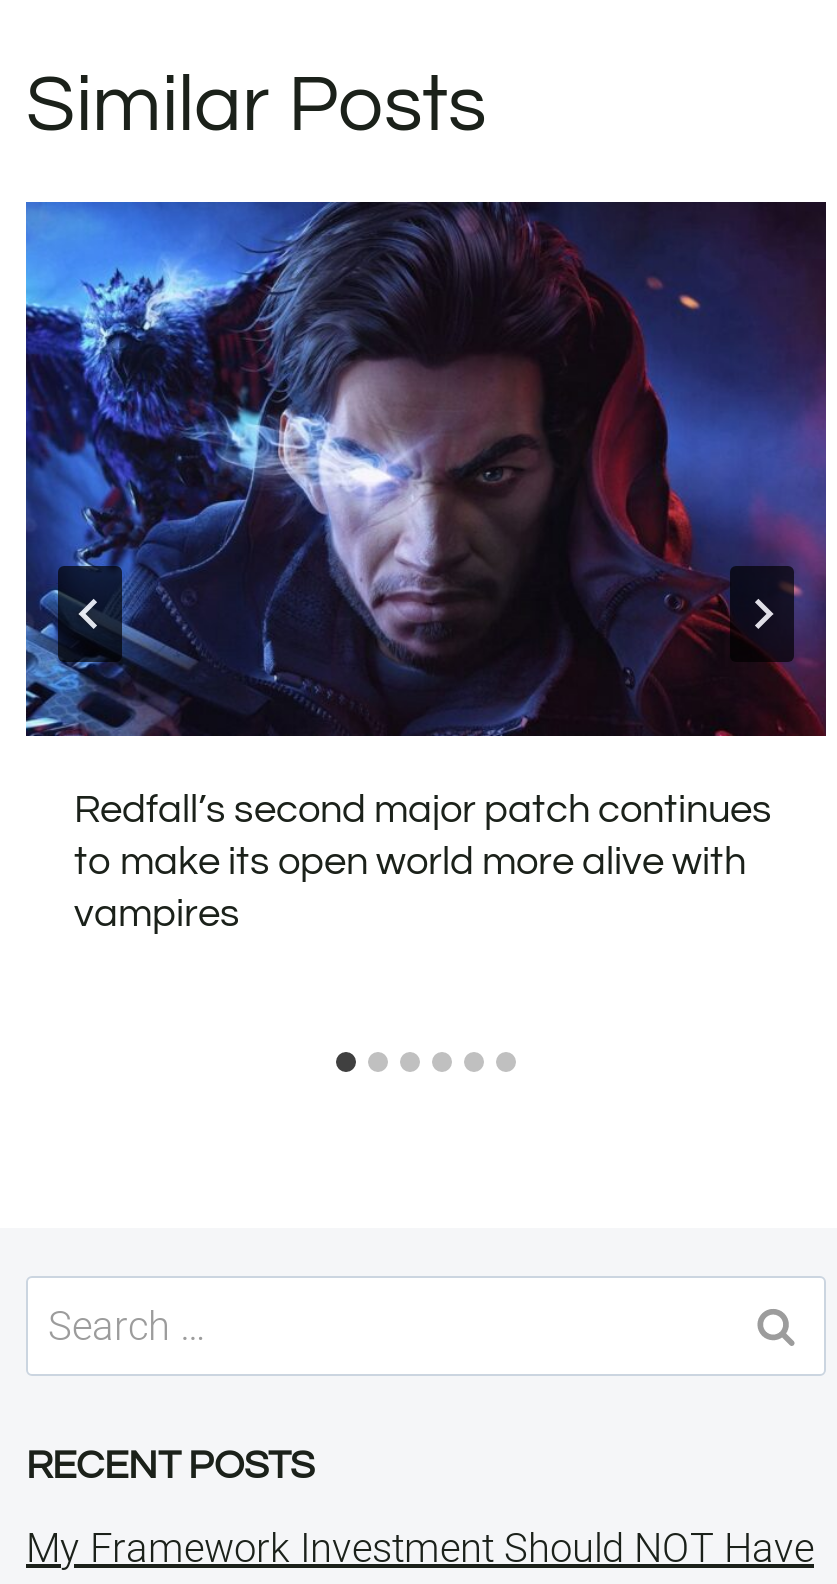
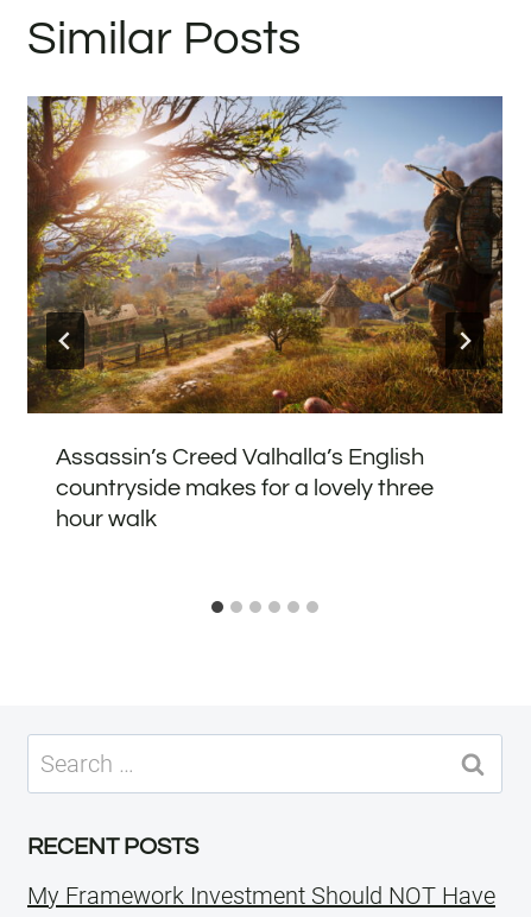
[24,200,828,933] [image] | Redfall’s second major patch continues | to make its open world more alive with | vampires -> [26,95,504,531] [image] | Assassin’s Creed Valhalla’s English | countryside makes for a lovely three | hour walk

